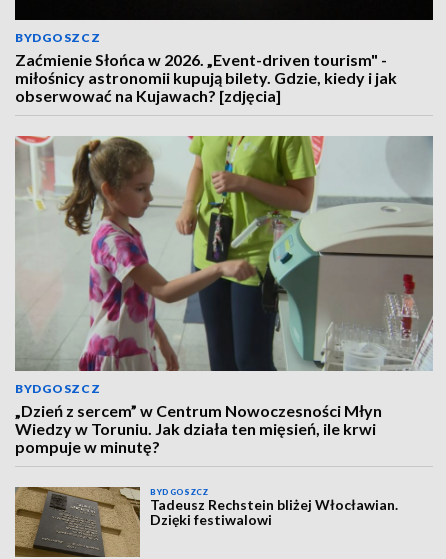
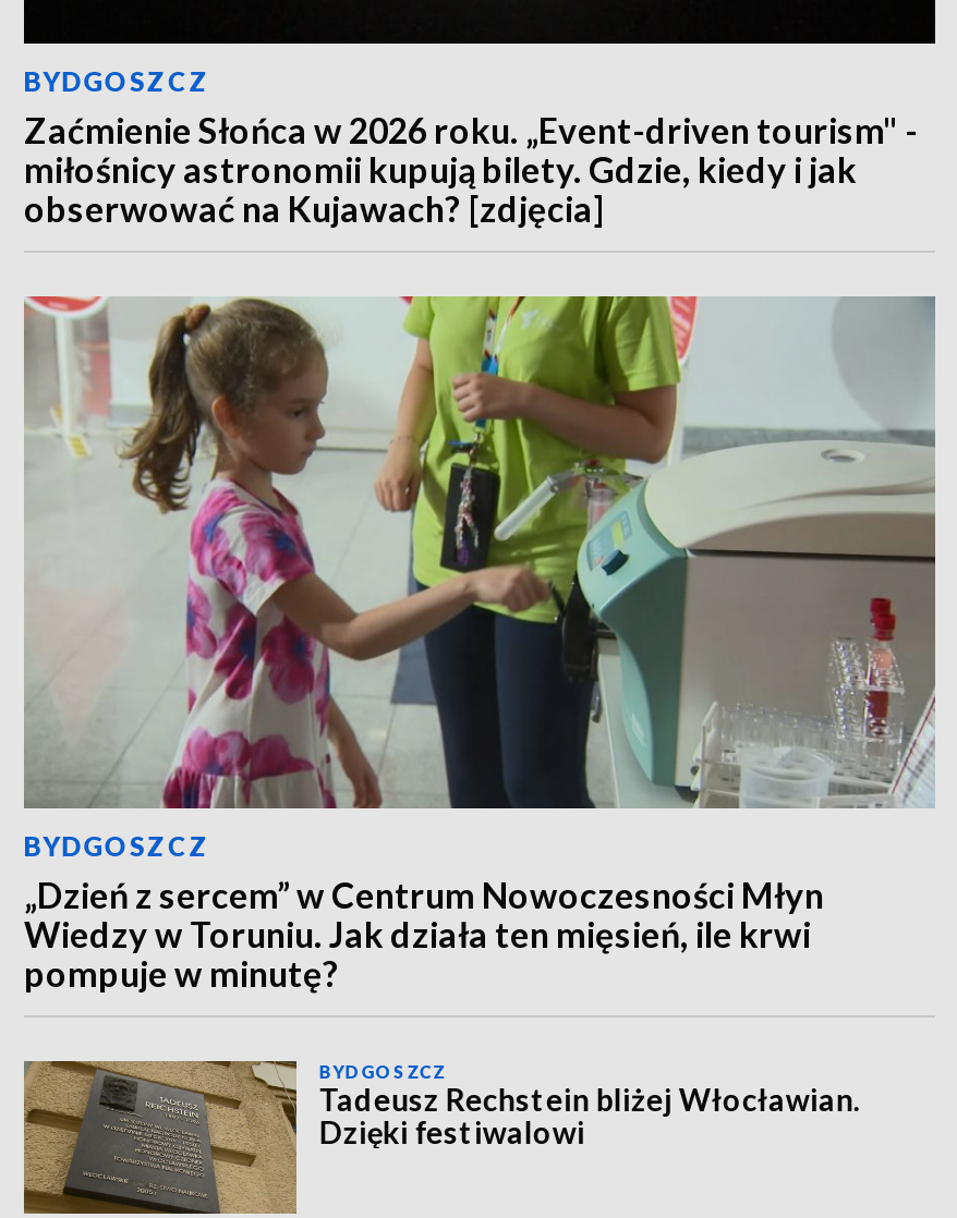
[15,50,387,69] Zaćmienie Słońca w 2026. „Event-driven tourism" - -> [24,109,918,150] Zaćmienie Słońca w 2026 roku. „Event-driven tourism" -

